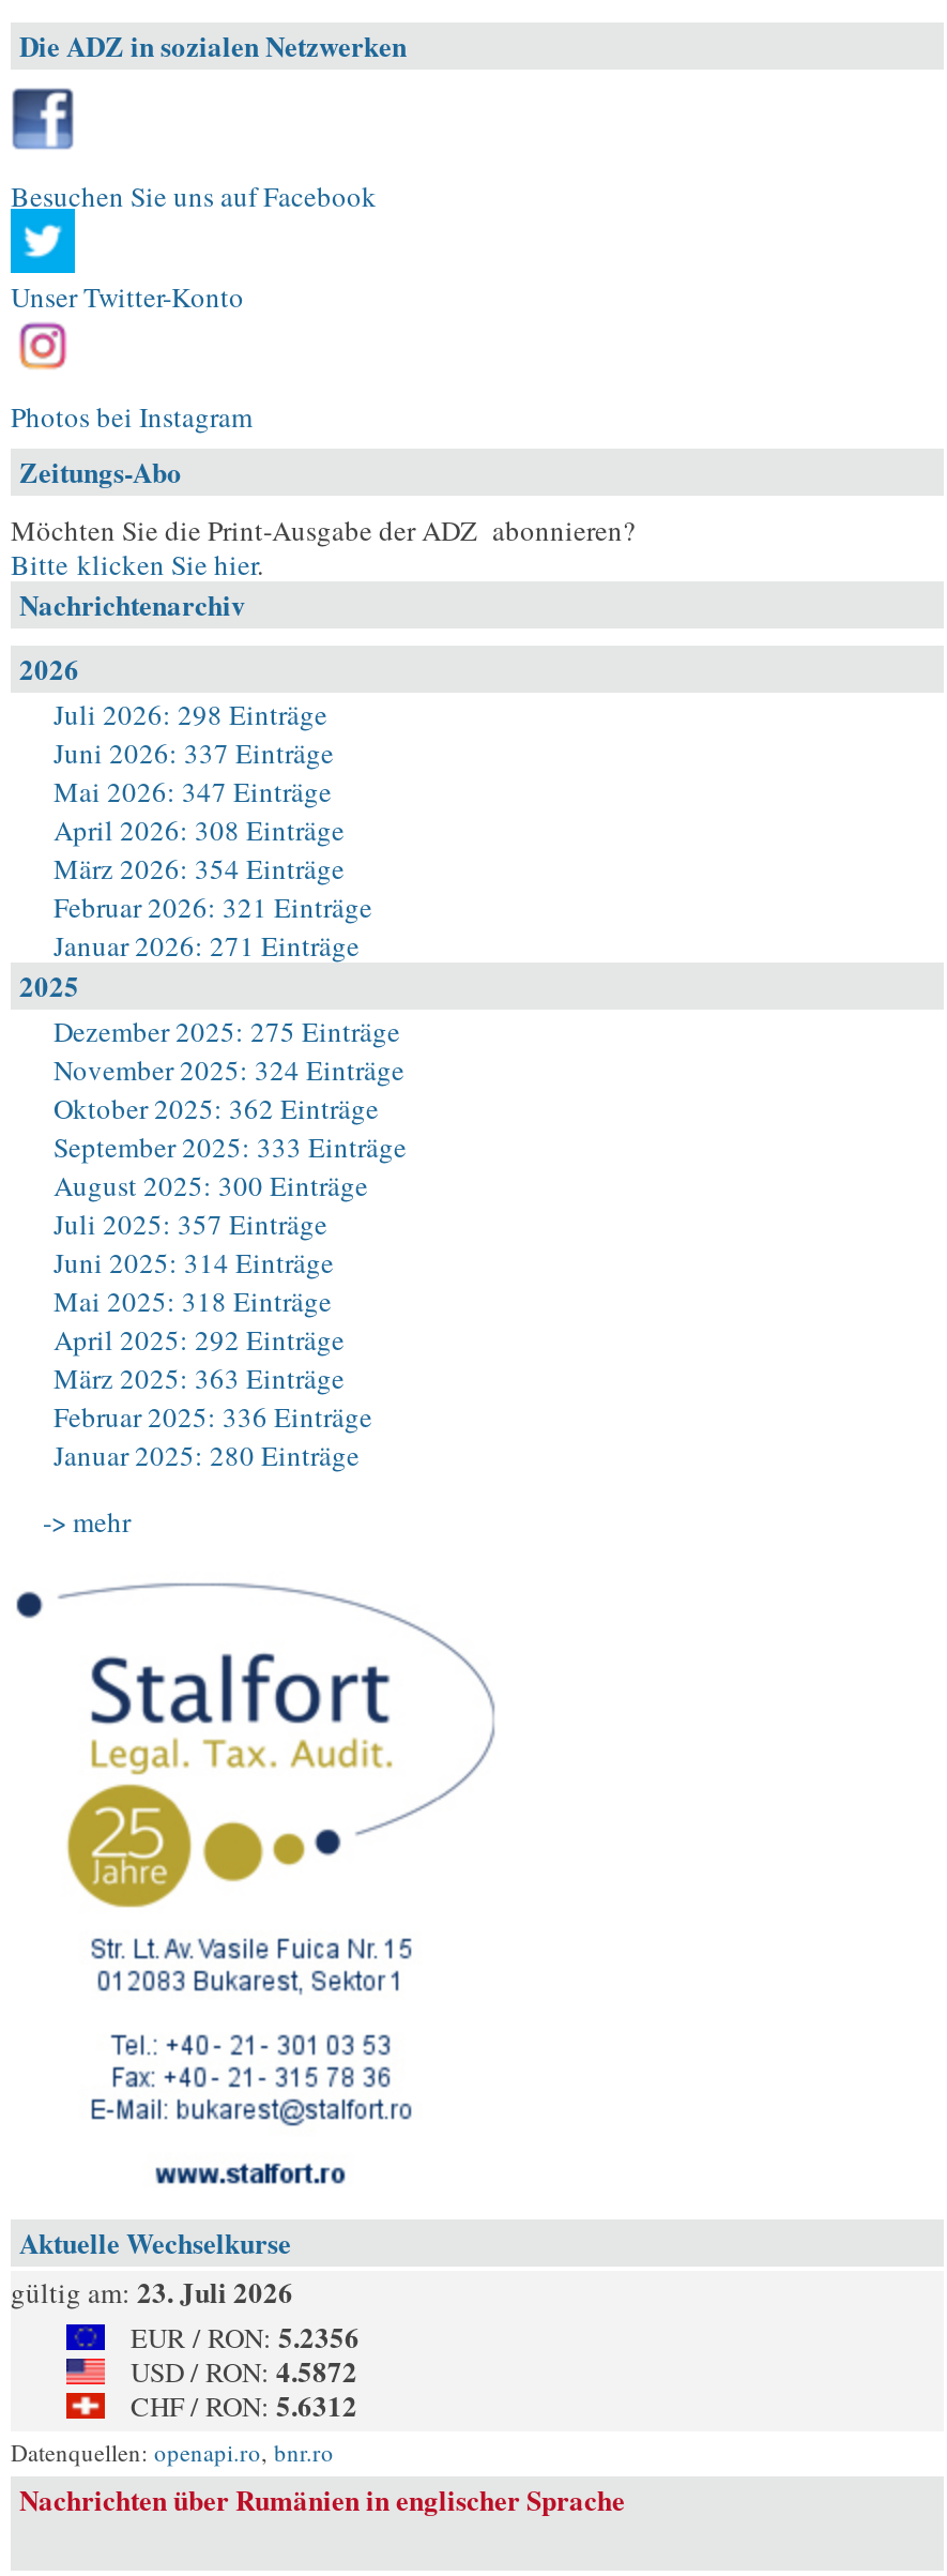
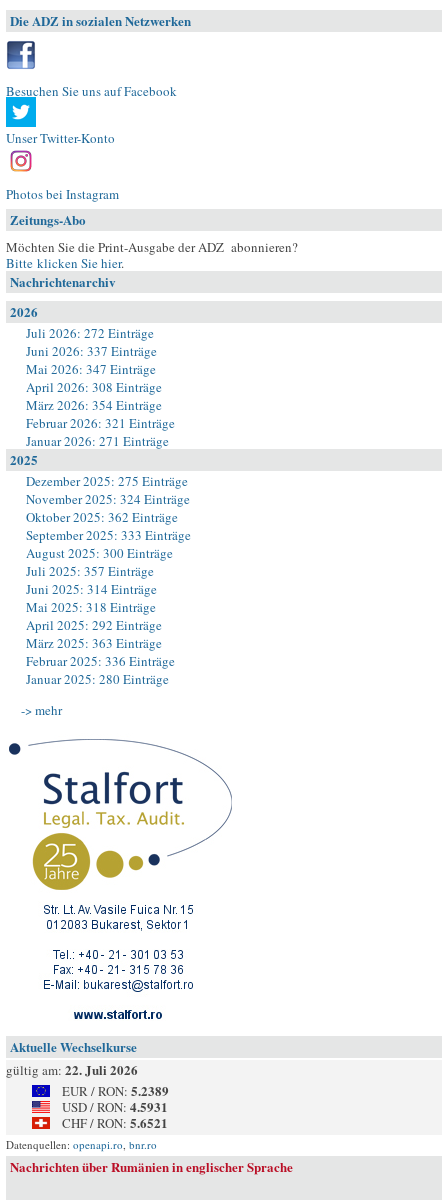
[54,695,327,733] Juli 2026: 298 Einträge -> [26,324,154,342] Juli 2026: 272 Einträge
[11,2271,293,2312] gültig am: 23. Juli 2026 -> [6,1060,138,1079] gültig am: 22. Juli 2026
[131,2316,360,2357] EUR / RON: 5.2356 -> [62,1081,169,1100] EUR / RON: 5.2389
[131,2350,357,2391] USD / RON: 4.5872 -> [62,1097,168,1116] USD / RON: 4.5931
[131,2384,357,2425] CHF / RON: 5.6312 -> [62,1113,168,1132] CHF / RON: 5.6521

